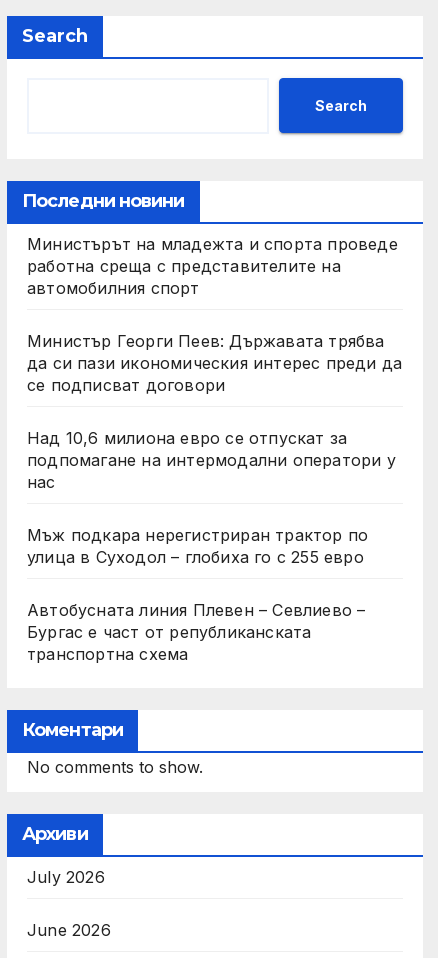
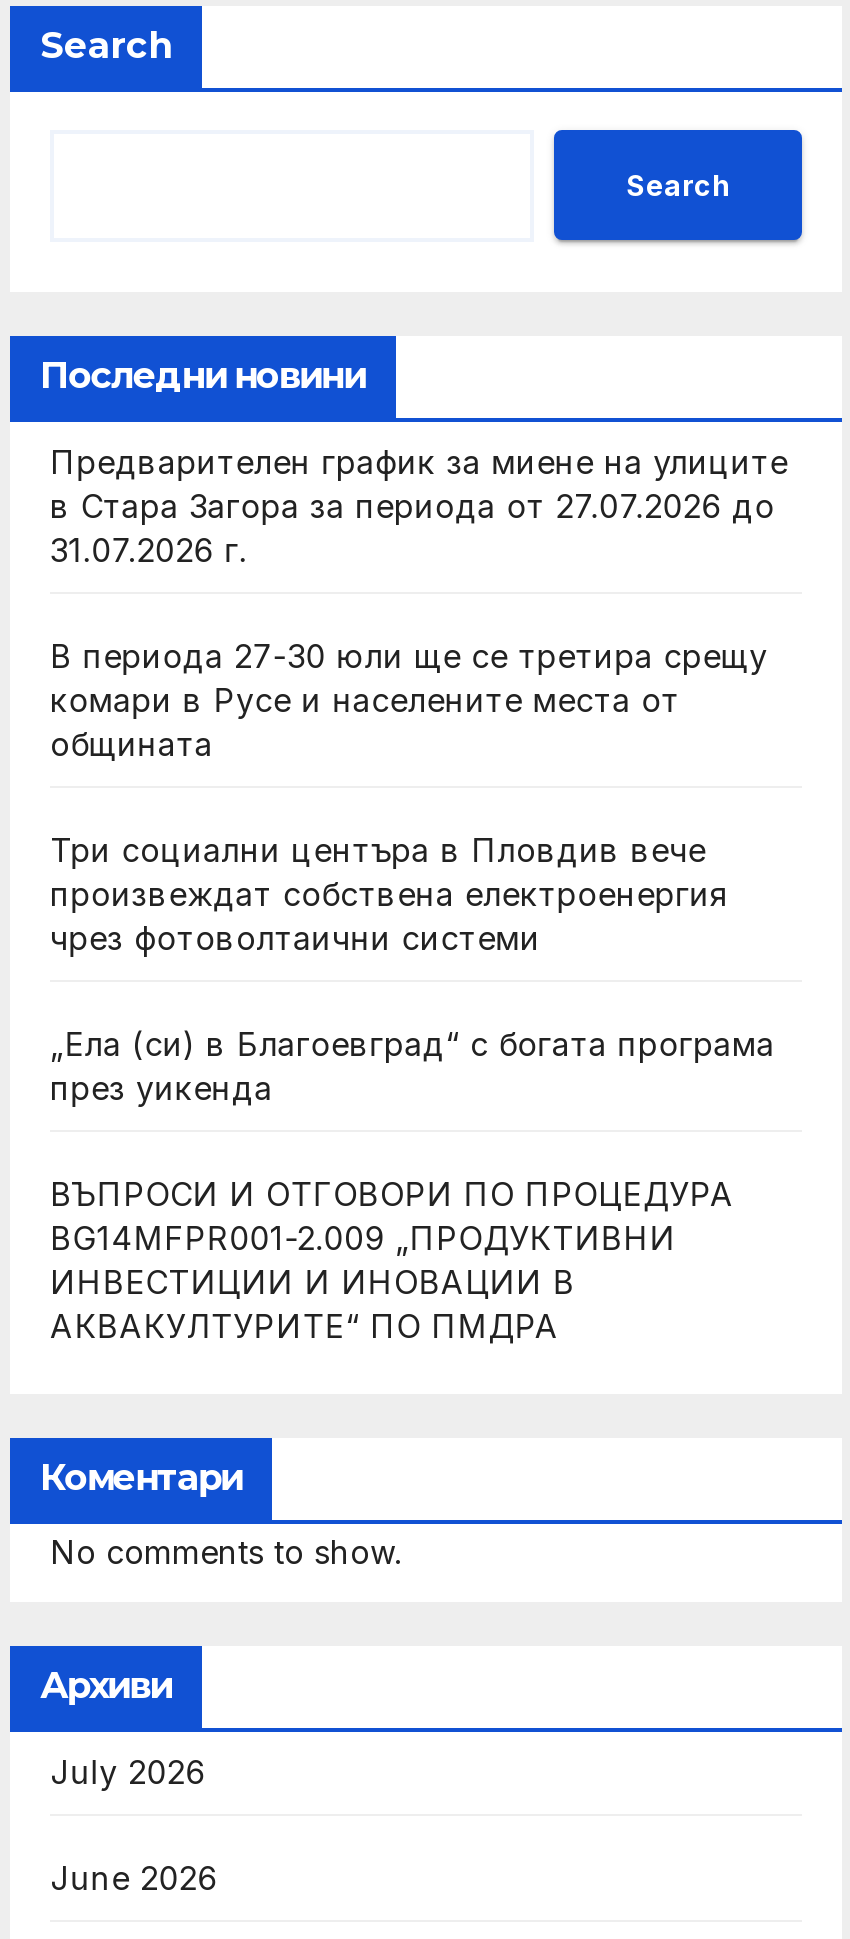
[27,234,398,298] Министърът на младежта и спорта проведе | работна среща с представителите на | автомобилния спорт -> [50,442,788,570] Предварителен график за миене на улиците | в Стара Загора за периода от 27.07.2026 до | 31.07.2026 г.
[27,331,402,395] Министър Георги Пеев: Държавата трябва | да си пази икономическия интерес преди да | се подписват договори -> [50,636,768,764] В периода 27-30 юли ще се третира срещу | комари в Русе и населените места от | общината
[27,428,396,492] Над 10,6 милиона евро се отпускат за | подпомагане на интермодални оператори у | нас -> [50,830,726,958] Три социални центъра в Пловдив вече | произвеждат собствена електроенергия | чрез фотоволтаични системи
[27,525,368,567] Мъж подкара нерегистриран трактор по | улица в Суходол – глобиха го с 255 евро -> [50,1024,775,1108] „Ела (си) в Благоевград“ с богата програма | през уикенда
[27,600,365,664] Автобусната линия Плевен – Севлиево – | Бургас е част от републиканската | транспортна схема -> [50,1174,734,1346] ВЪПРОСИ И ОТГОВОРИ ПО ПРОЦЕДУРА | BG14MFPR001-2.009 „ПРОДУКТИВНИ | ИНВЕСТИЦИИ И ИНОВАЦИИ В | АКВАКУЛТУРИТЕ“ ПО ПМДРА

